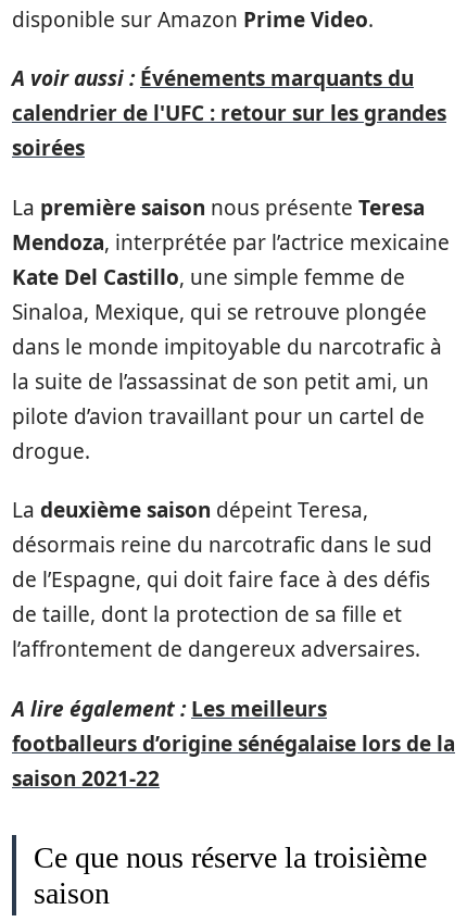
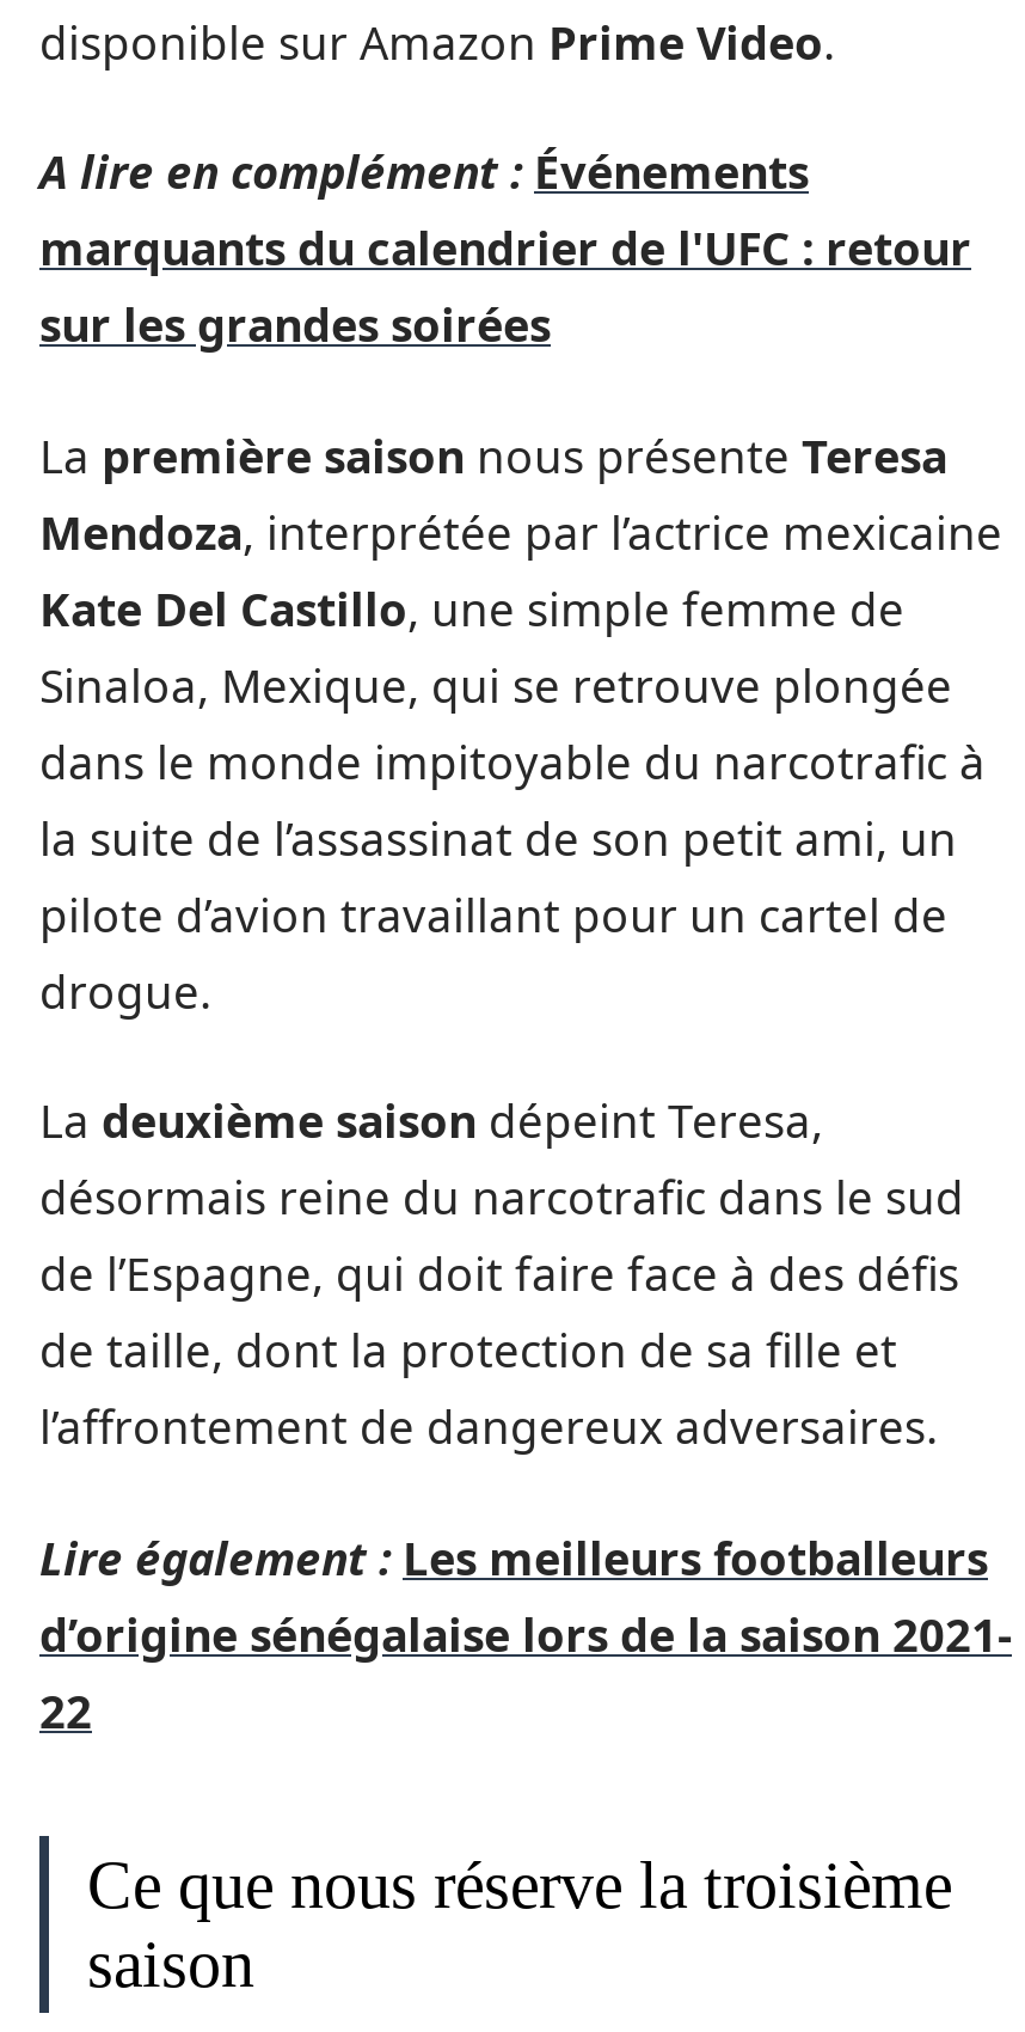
[12,64,446,162] A voir aussi : Événements marquants du | calendrier de l'UFC : retour sur les grandes | soirées -> [39,141,971,356] A lire en complément : Événements | marquants du calendrier de l'UFC : retour | sur les grandes soirées
[12,694,455,792] A lire également : Les meilleurs | footballeurs d’origine sénégalaise lors de la | saison 2021-22 -> [39,1526,1012,1742] Lire également : Les meilleurs footballeurs | d’origine sénégalaise lors de la saison 2021- | 22

